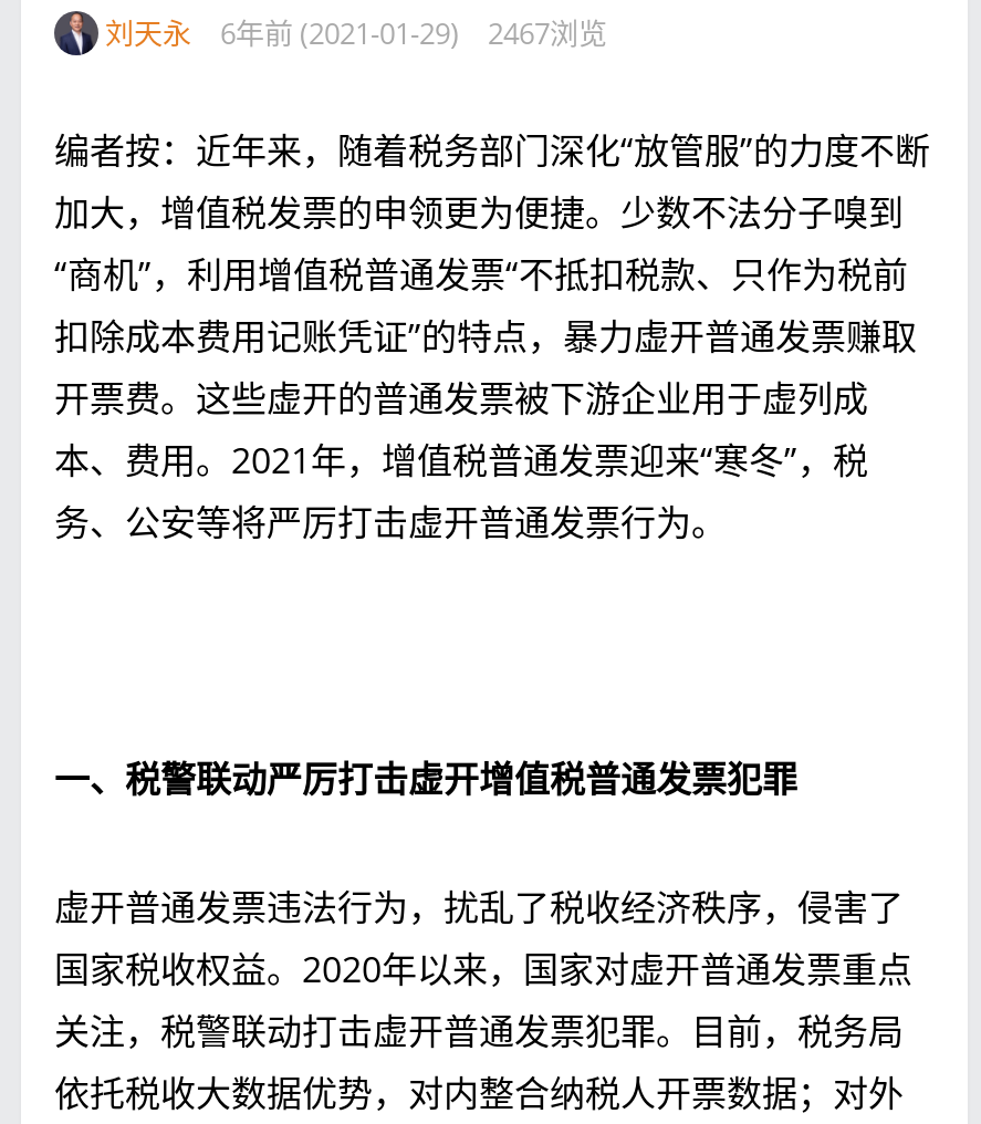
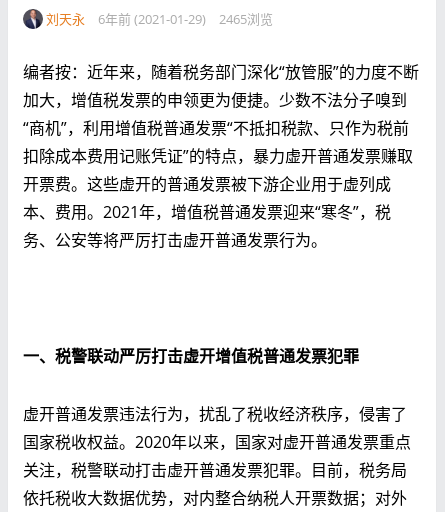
[105,13,607,53] 刘天永 6年前 (2021-01-29) 2467浏览 -> [46,10,273,28] 刘天永 6年前 (2021-01-29) 2465浏览

